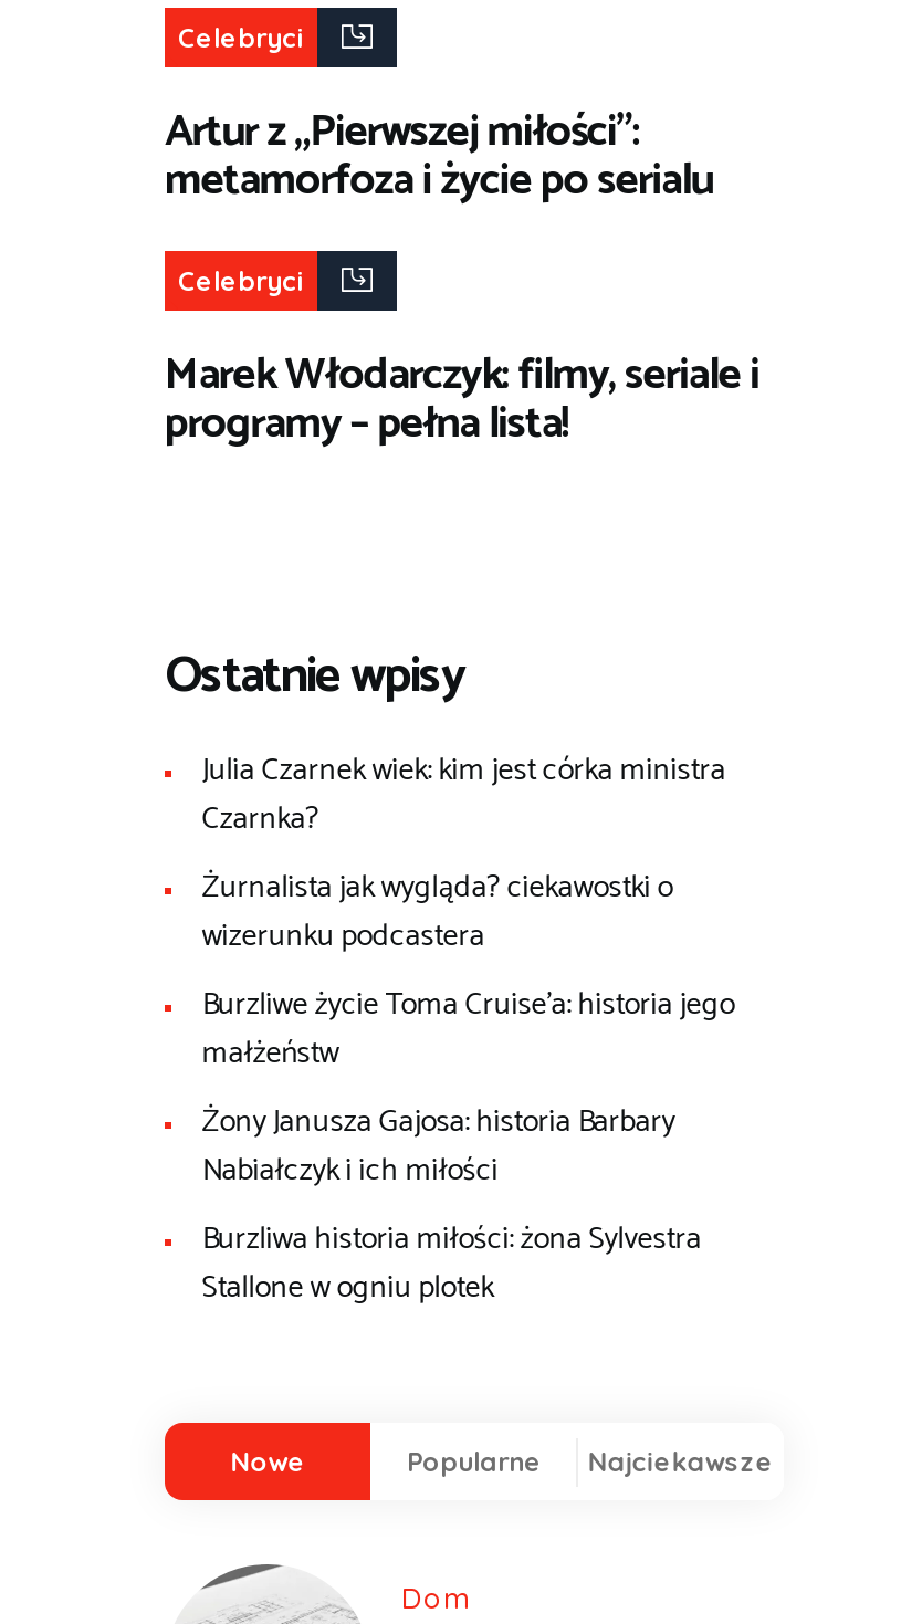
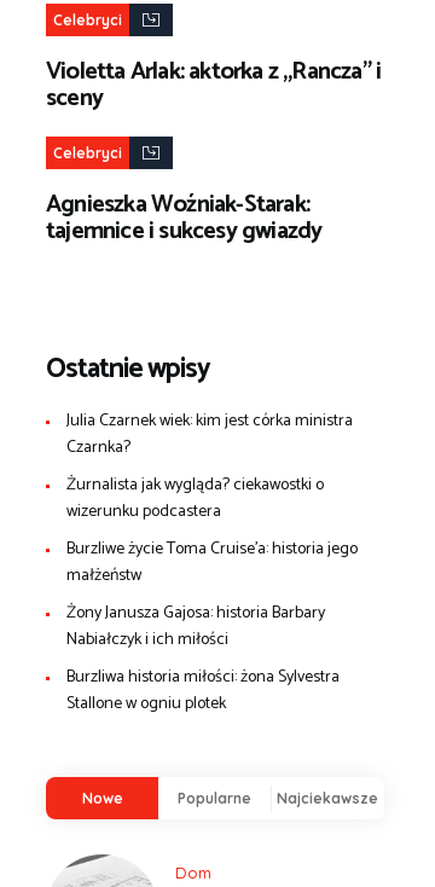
[165,96,713,218] Artur z „Pierwszej miłości”: | metamorfoza i życie po serialu -> [46,52,381,119] Violetta Arlak: aktorka z „Rancza” i | sceny
[165,340,759,461] Marek Włodarczyk: filmy, seriale i | programy – pełna lista! -> [46,185,322,251] Agnieszka Woźniak-Starak: | tajemnice i sukcesy gwiazdy

